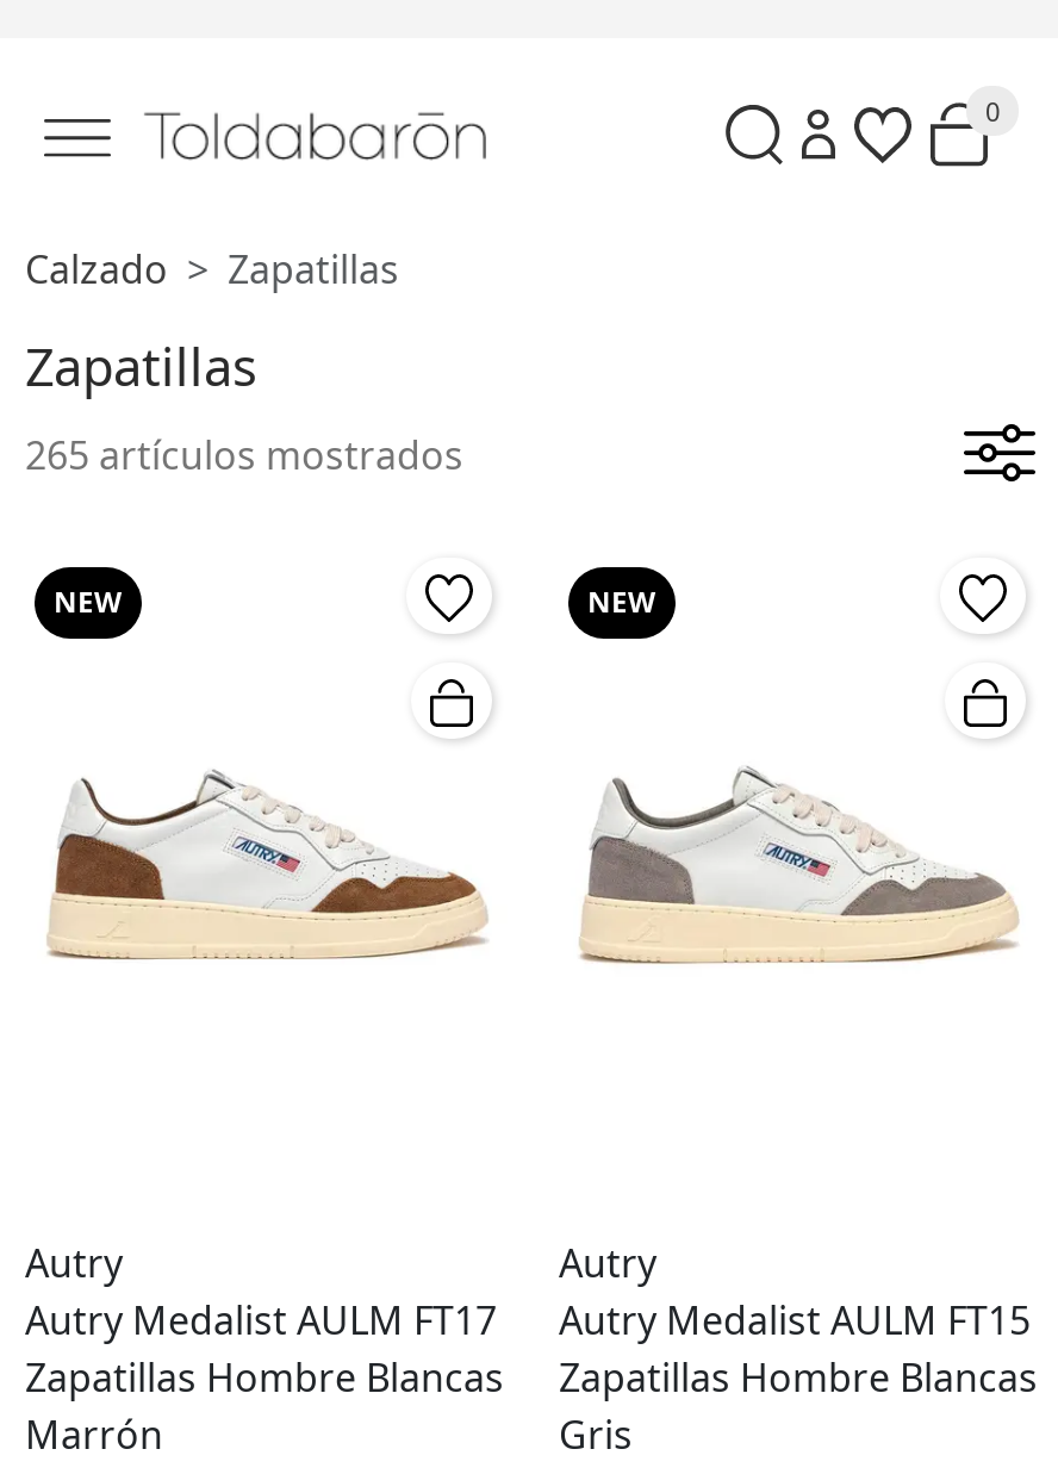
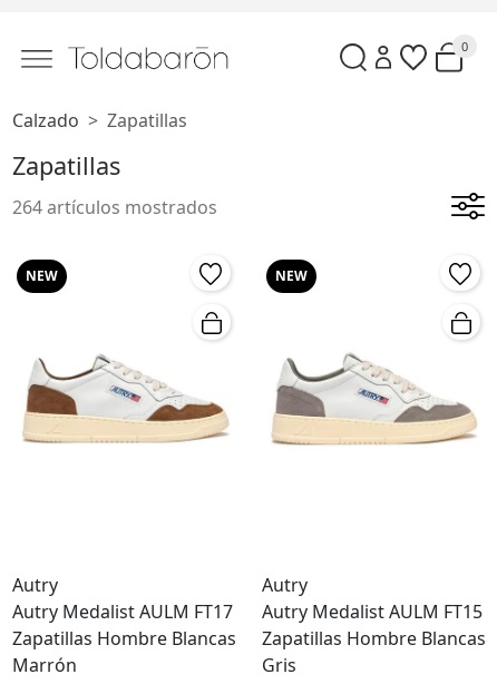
[25,428,463,481] 265 artículos mostrados -> [12,195,217,219] 264 artículos mostrados

